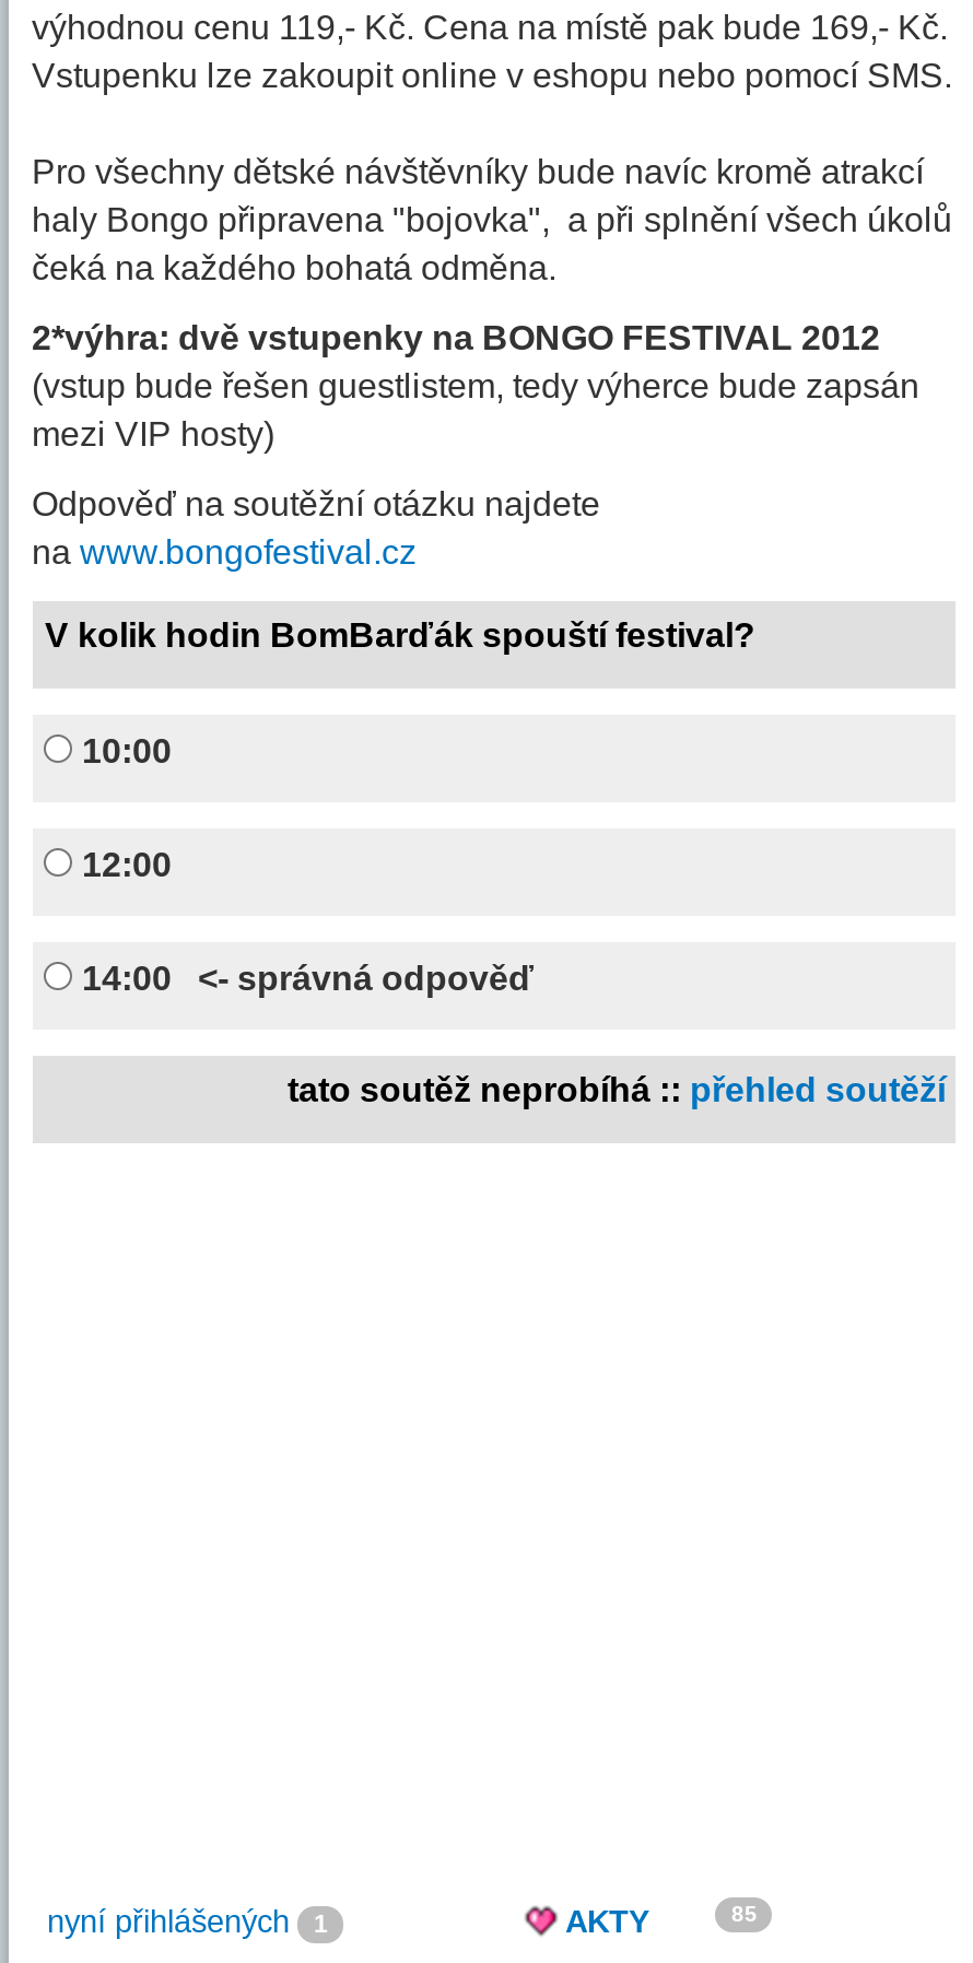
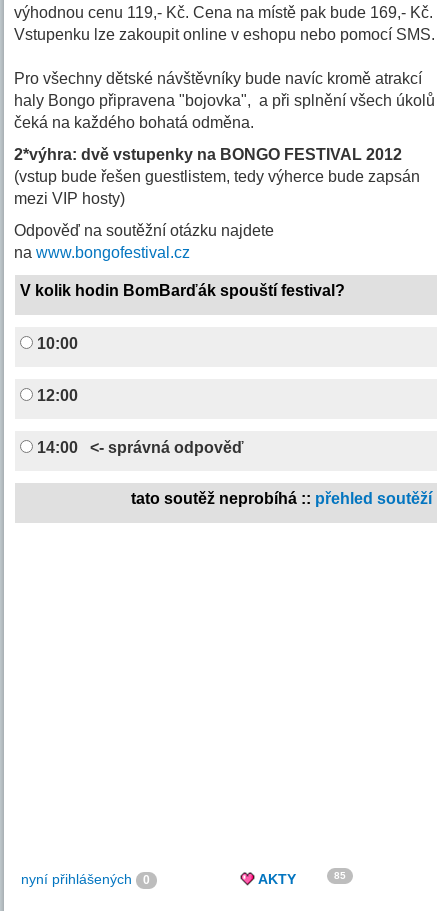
[47,1904,329,1939] nyní přihlášených 1 -> [21,871,150,887] nyní přihlášených 0

